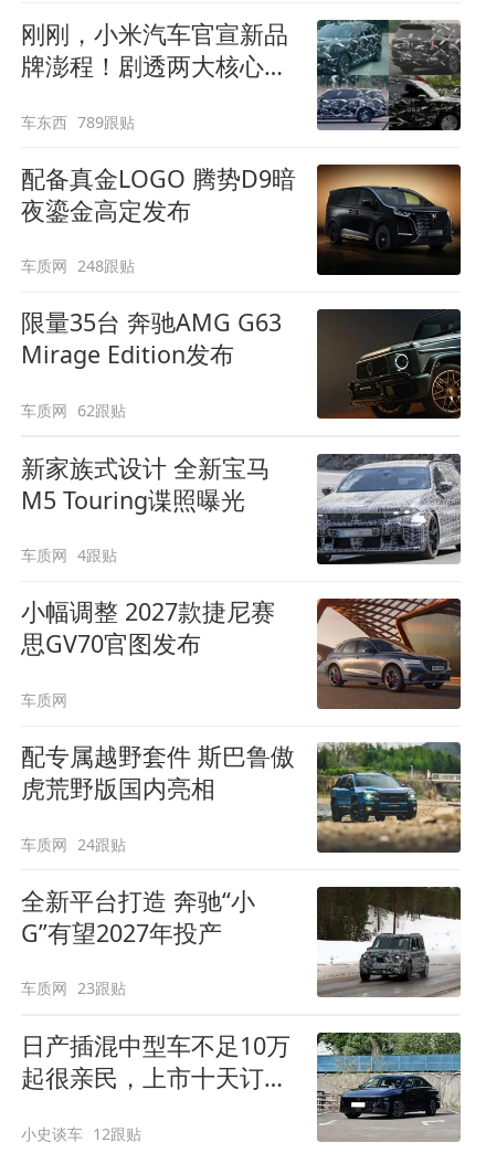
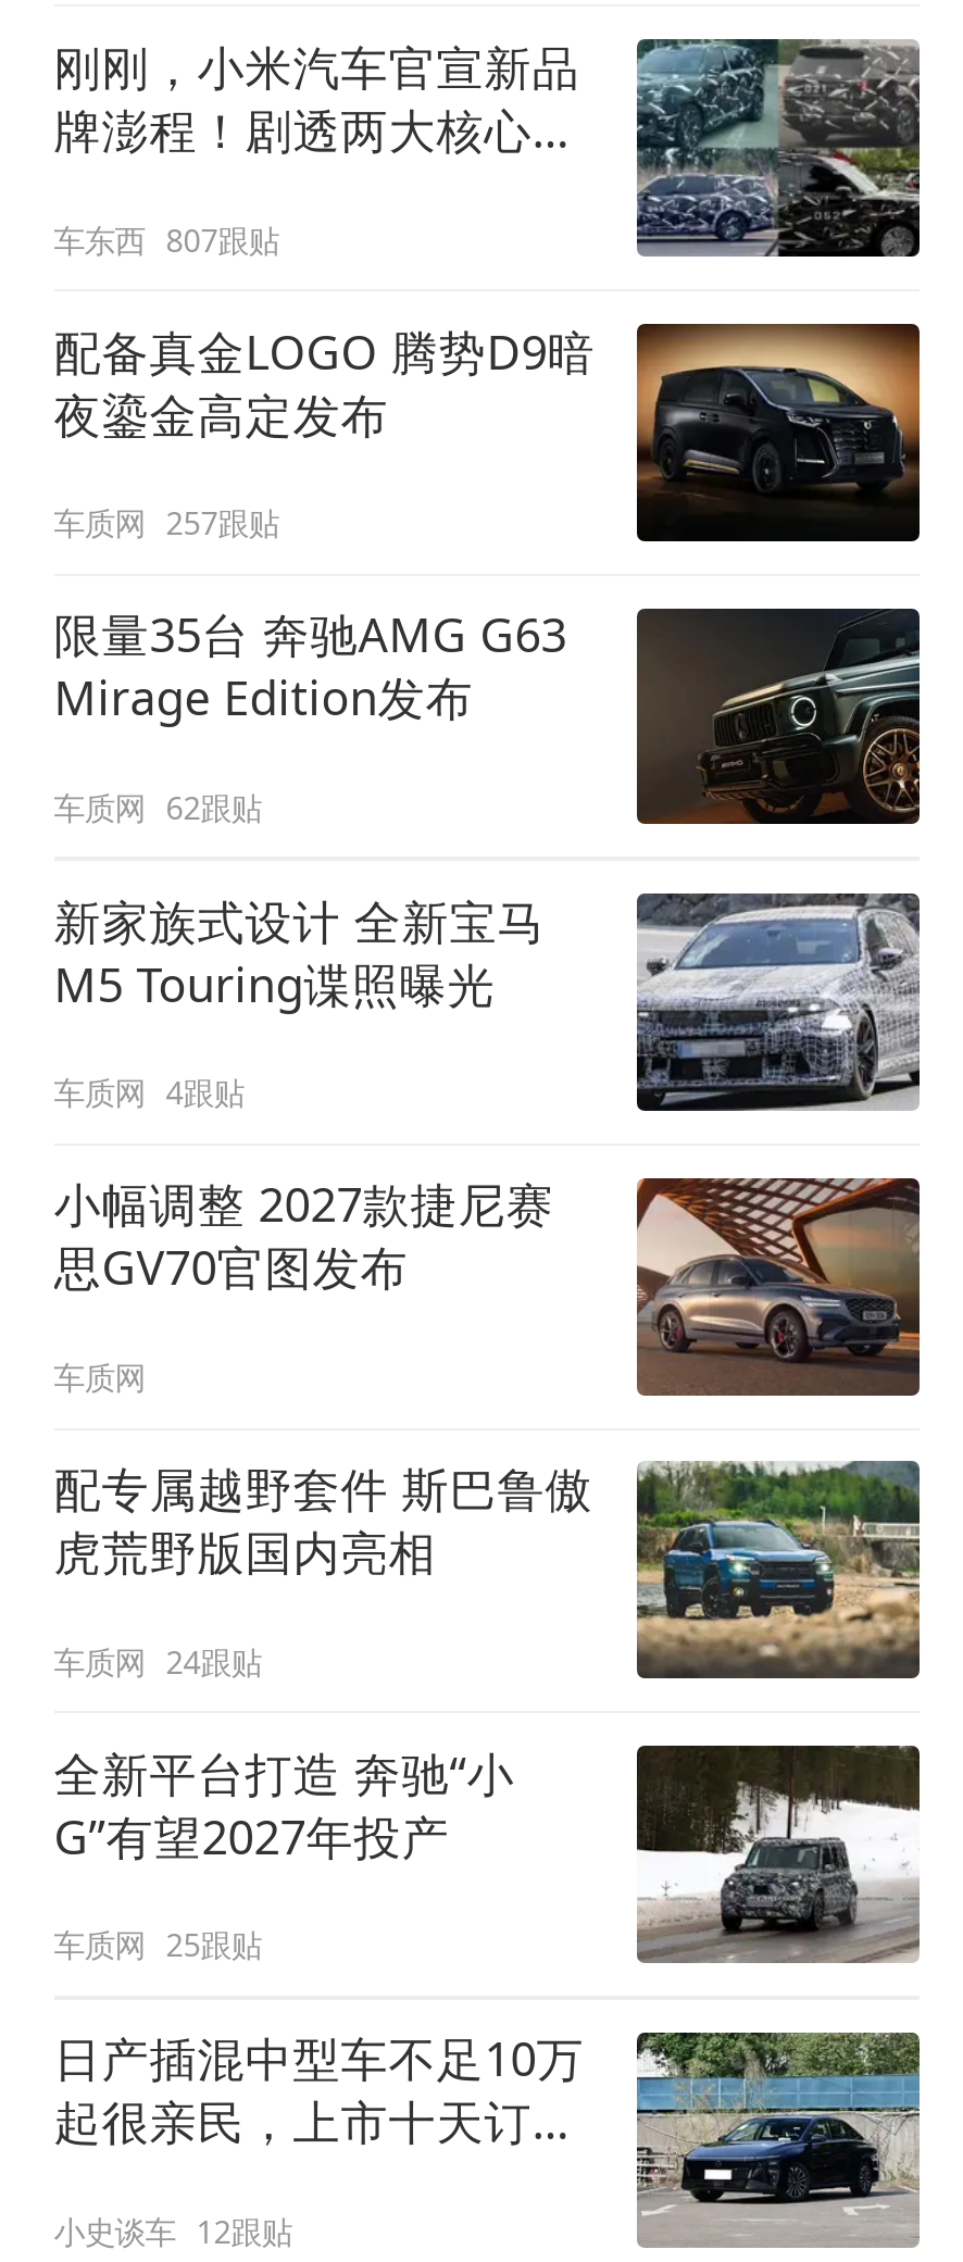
[21,111,135,132] 车东西 789跟贴 -> [54,218,279,260] 车东西 807跟贴
[21,255,135,276] 车质网 248跟贴 -> [54,503,279,544] 车质网 257跟贴
[21,978,126,999] 车质网 23跟贴 -> [54,1924,262,1966] 车质网 25跟贴

